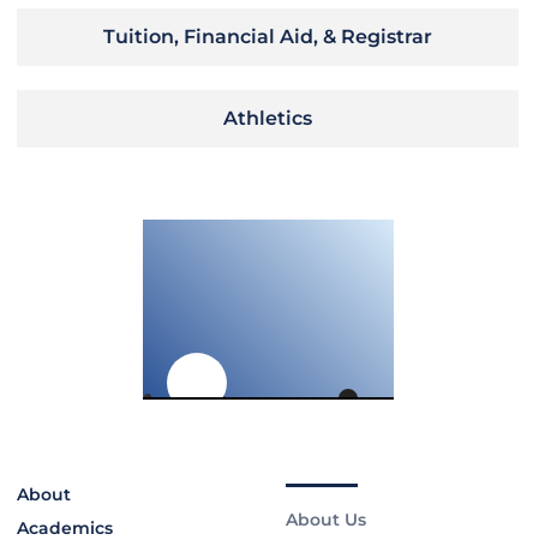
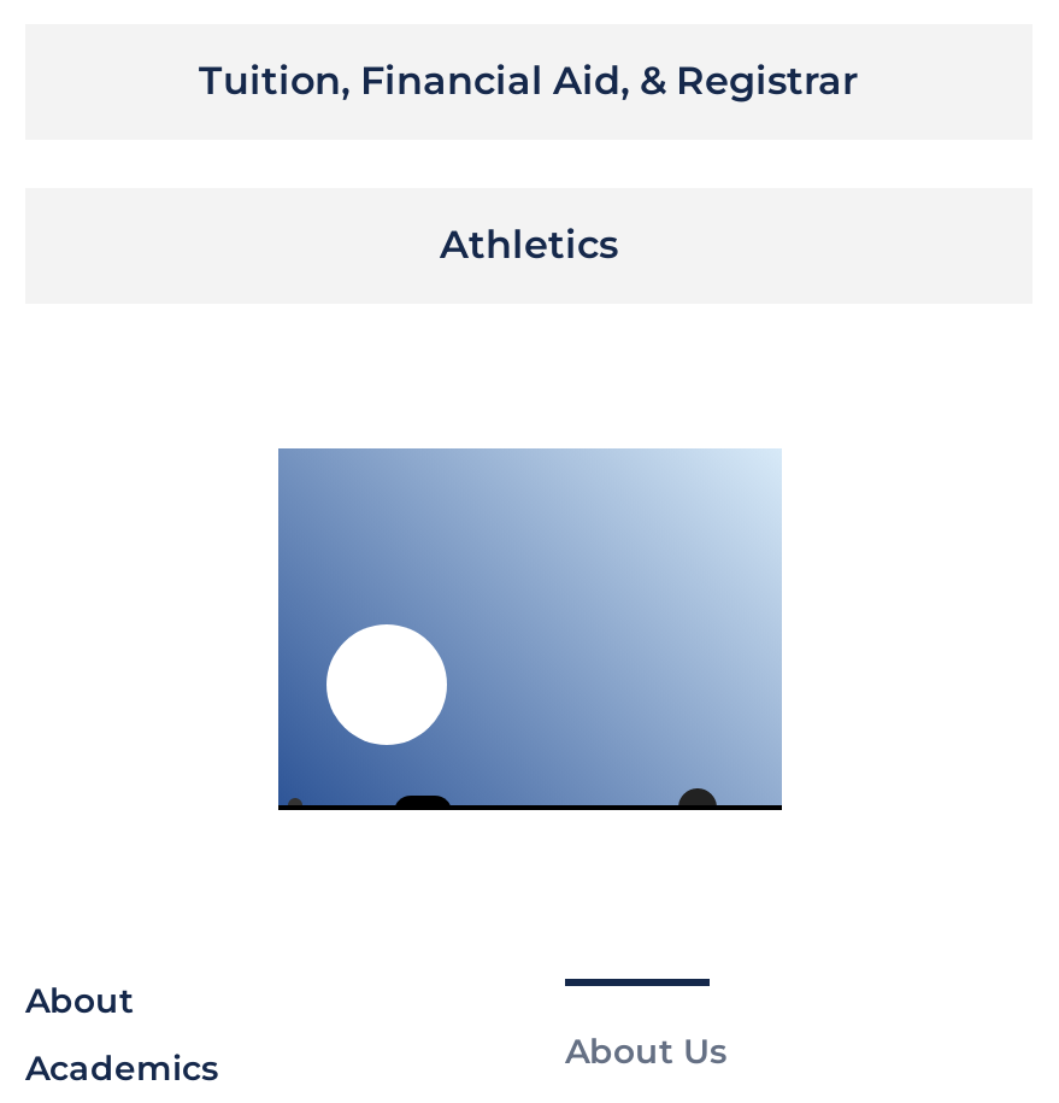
[166,307,228,398] [image] -> [324,622,452,808] [image]

